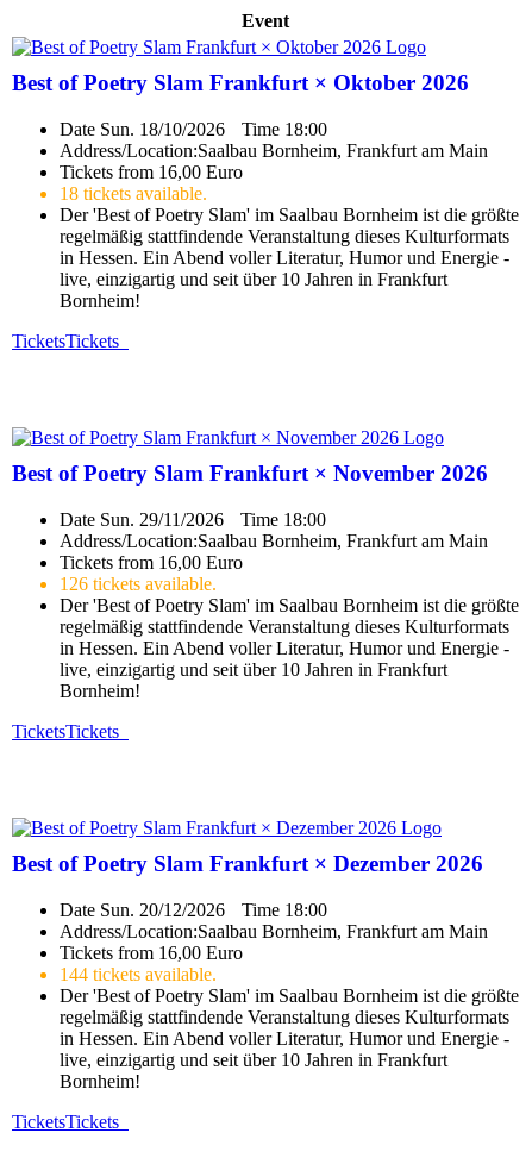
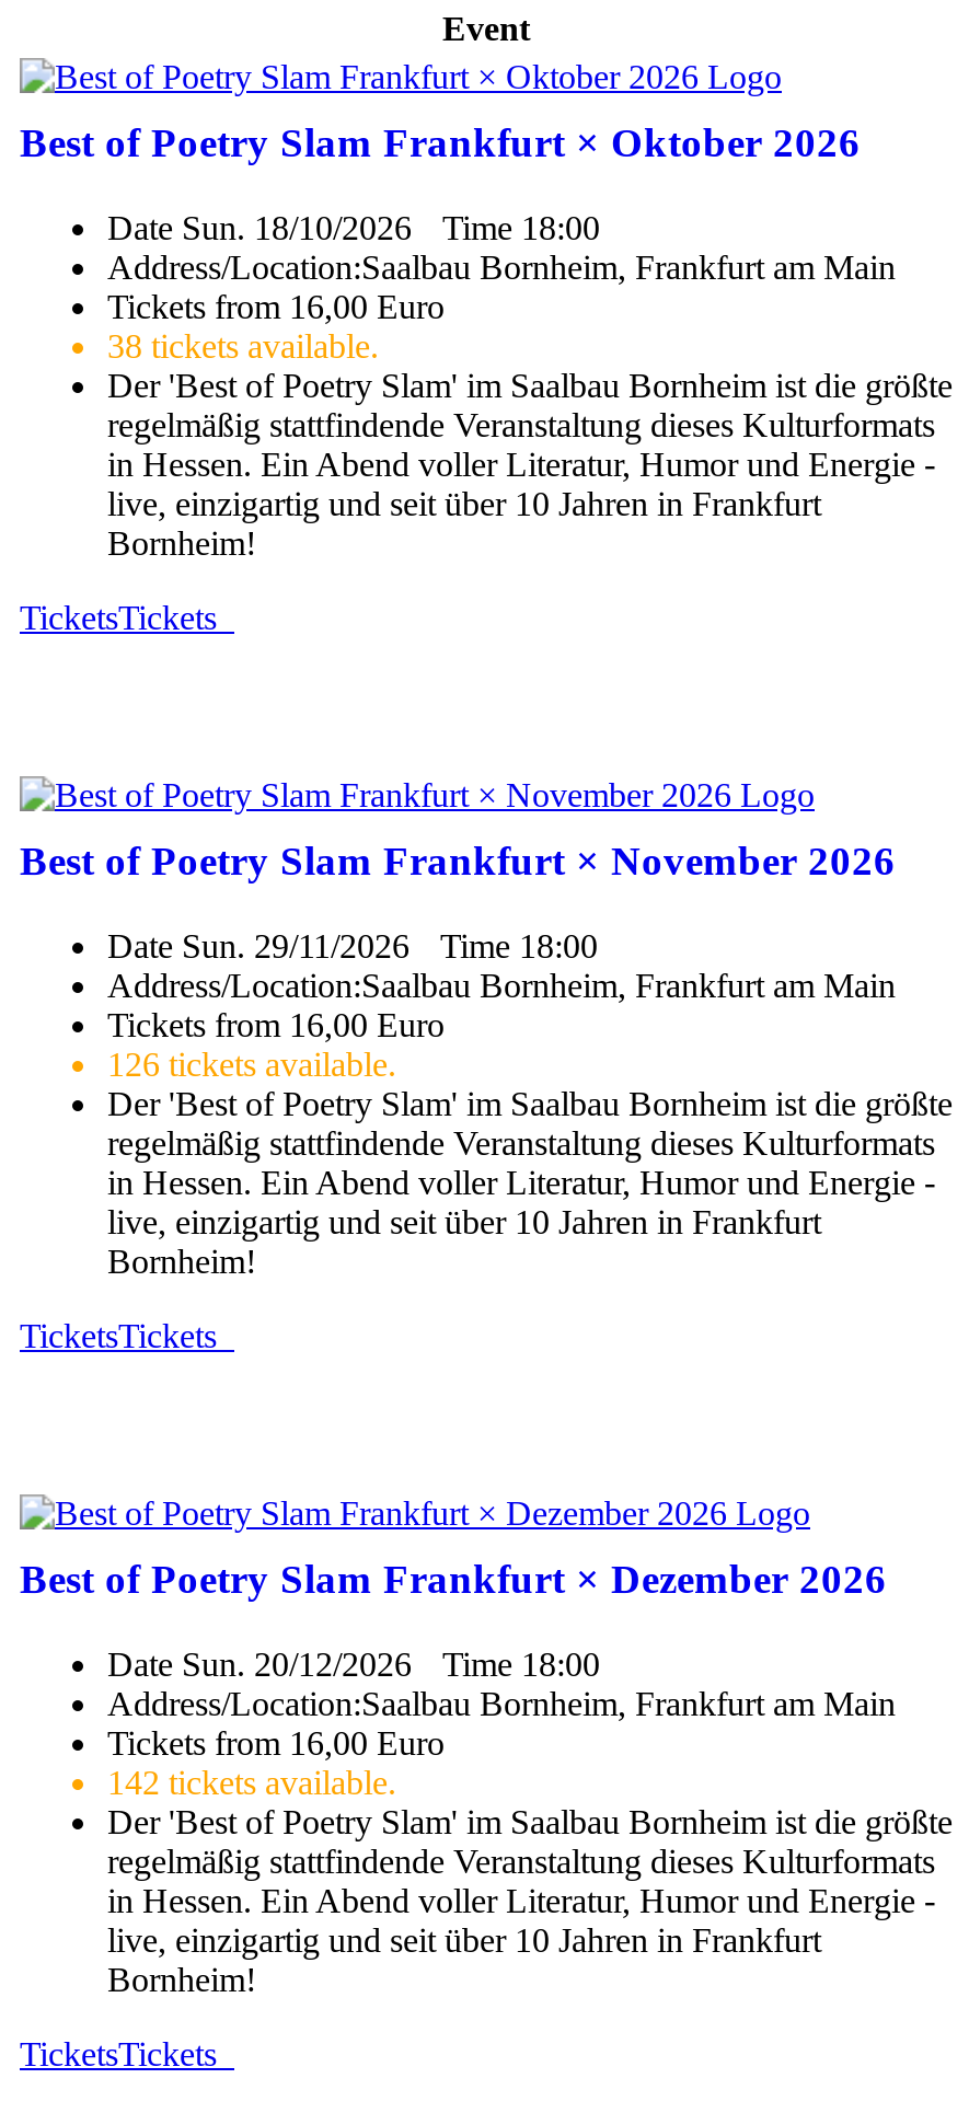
[60,183,207,204] 18 tickets available. -> [107,327,379,365] 38 tickets available.
[60,964,217,984] 144 tickets available. -> [107,1764,396,1801] 142 tickets available.

